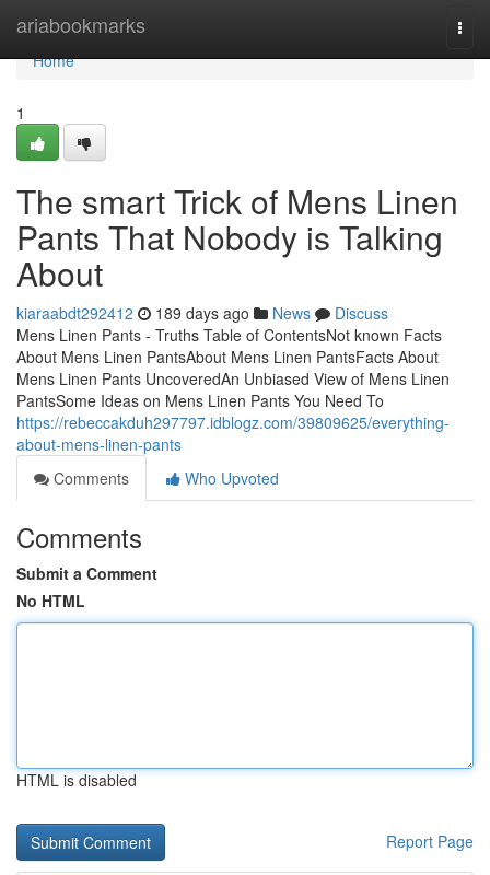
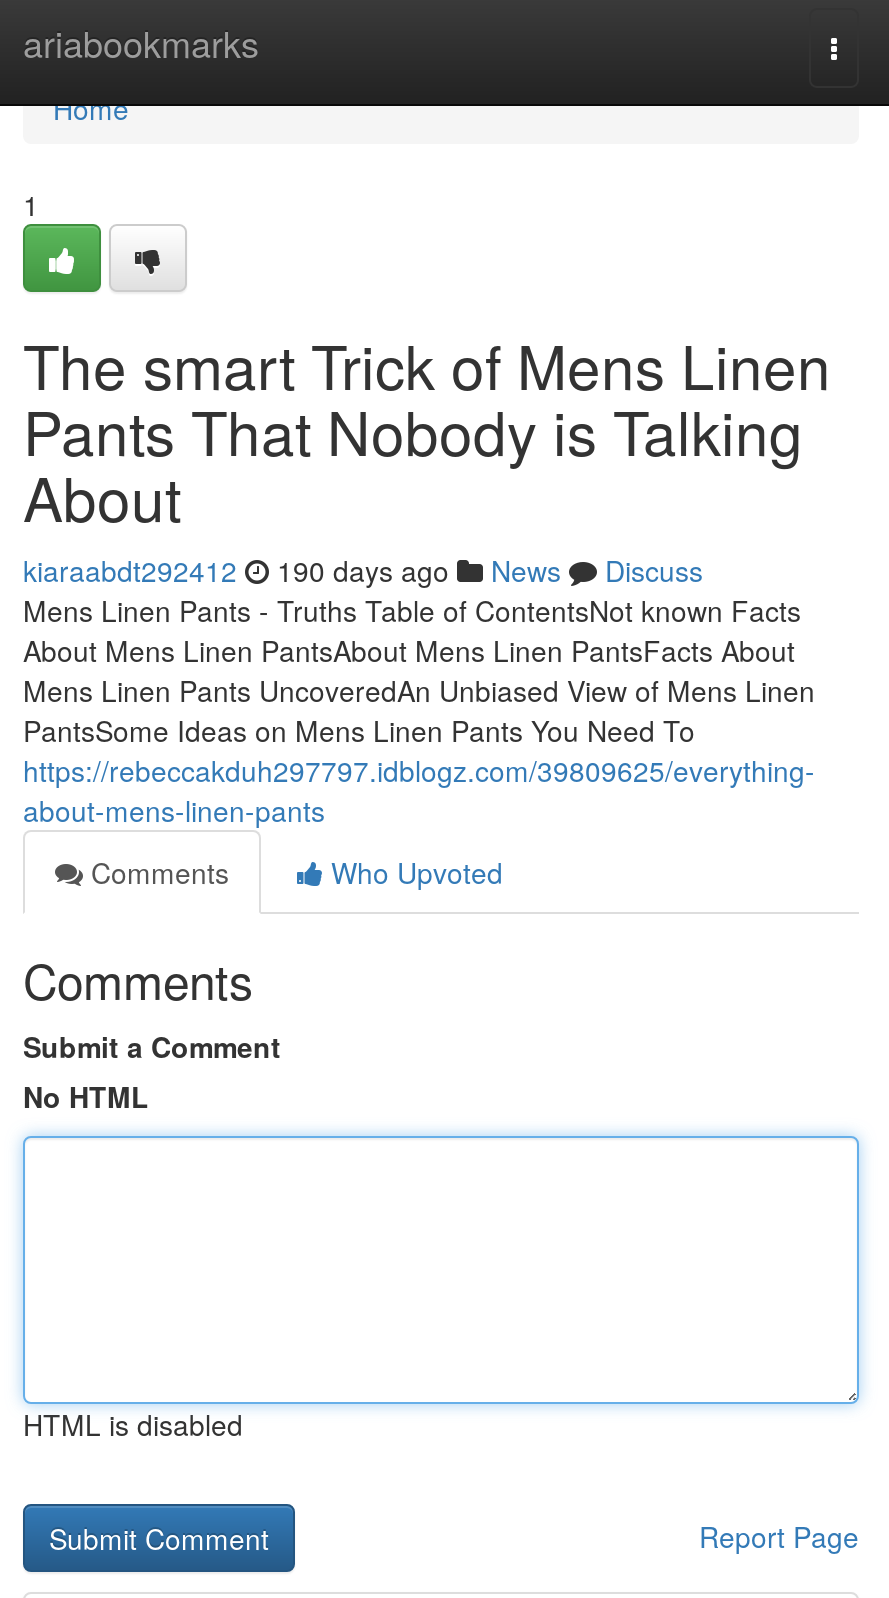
[16,302,388,324] kiaraabdt292412 189 days ago News Discuss -> [23,550,703,590] kiaraabdt292412 190 days ago News Discuss

